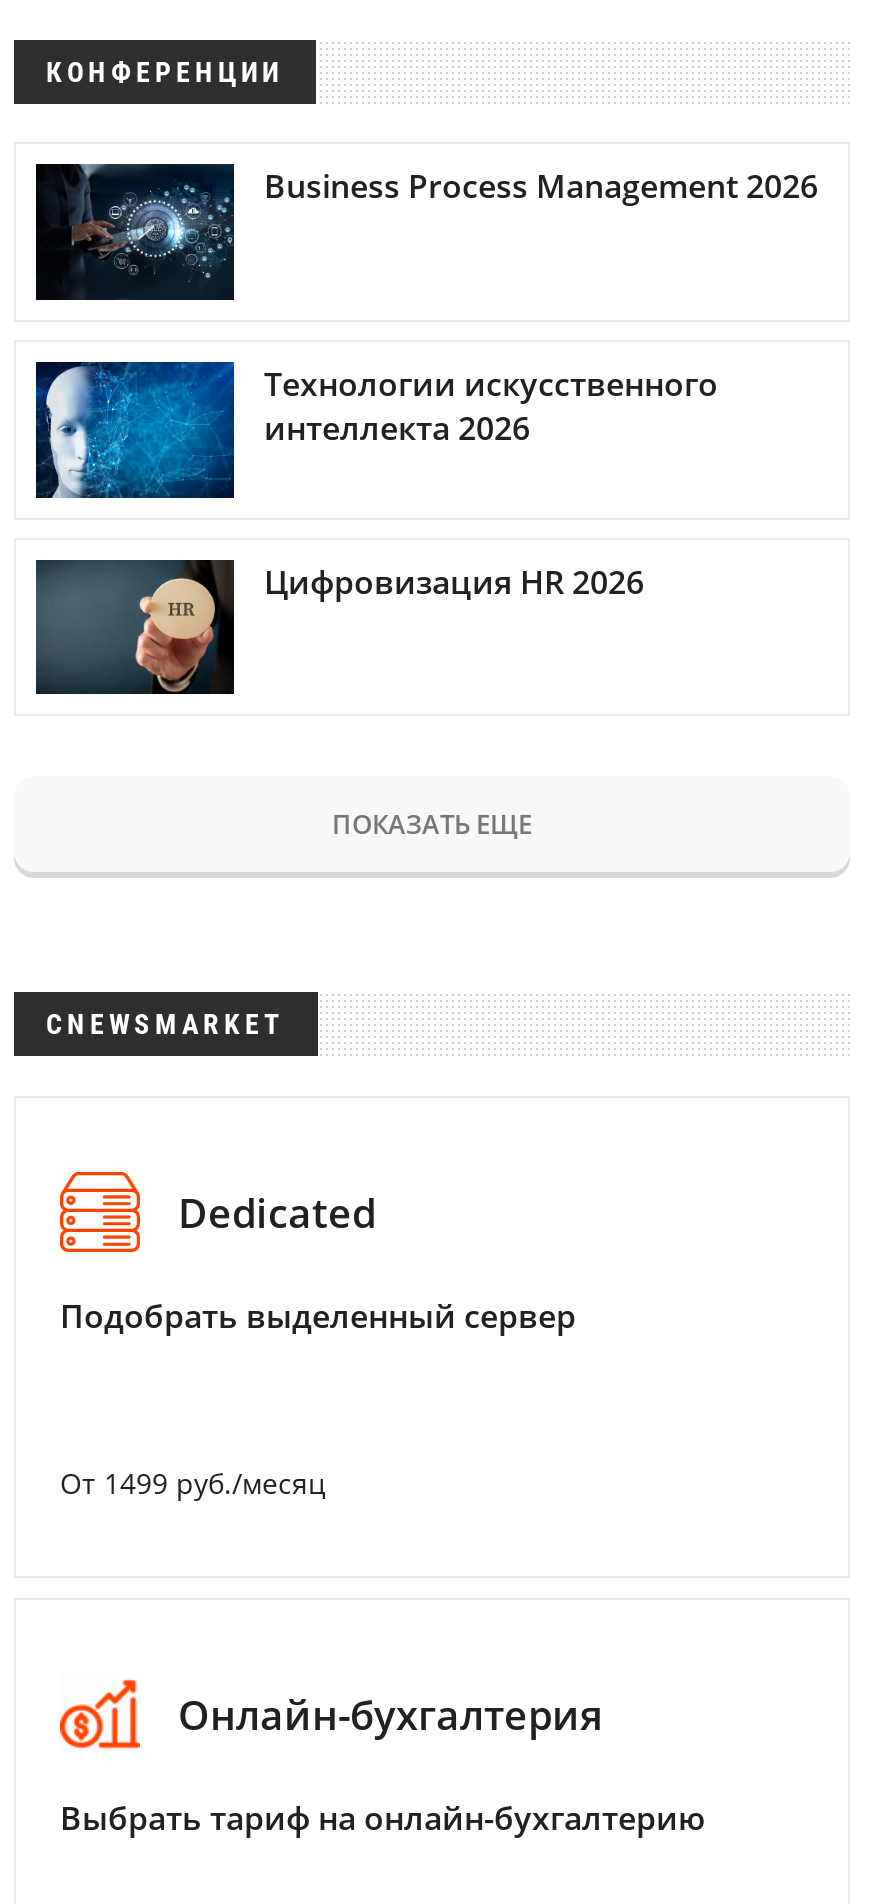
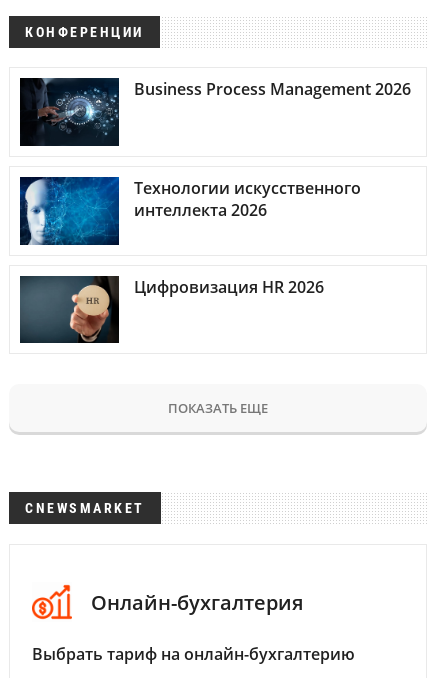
[58,1170,576,1339] [image] | Dedicated | Подобрать выделенный сервер -> none
[60,1465,326,1503] От 1499 руб./месяц -> none

